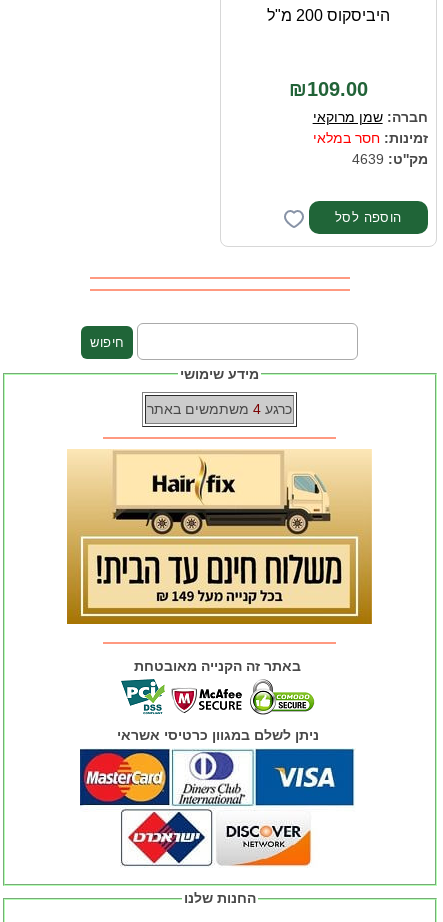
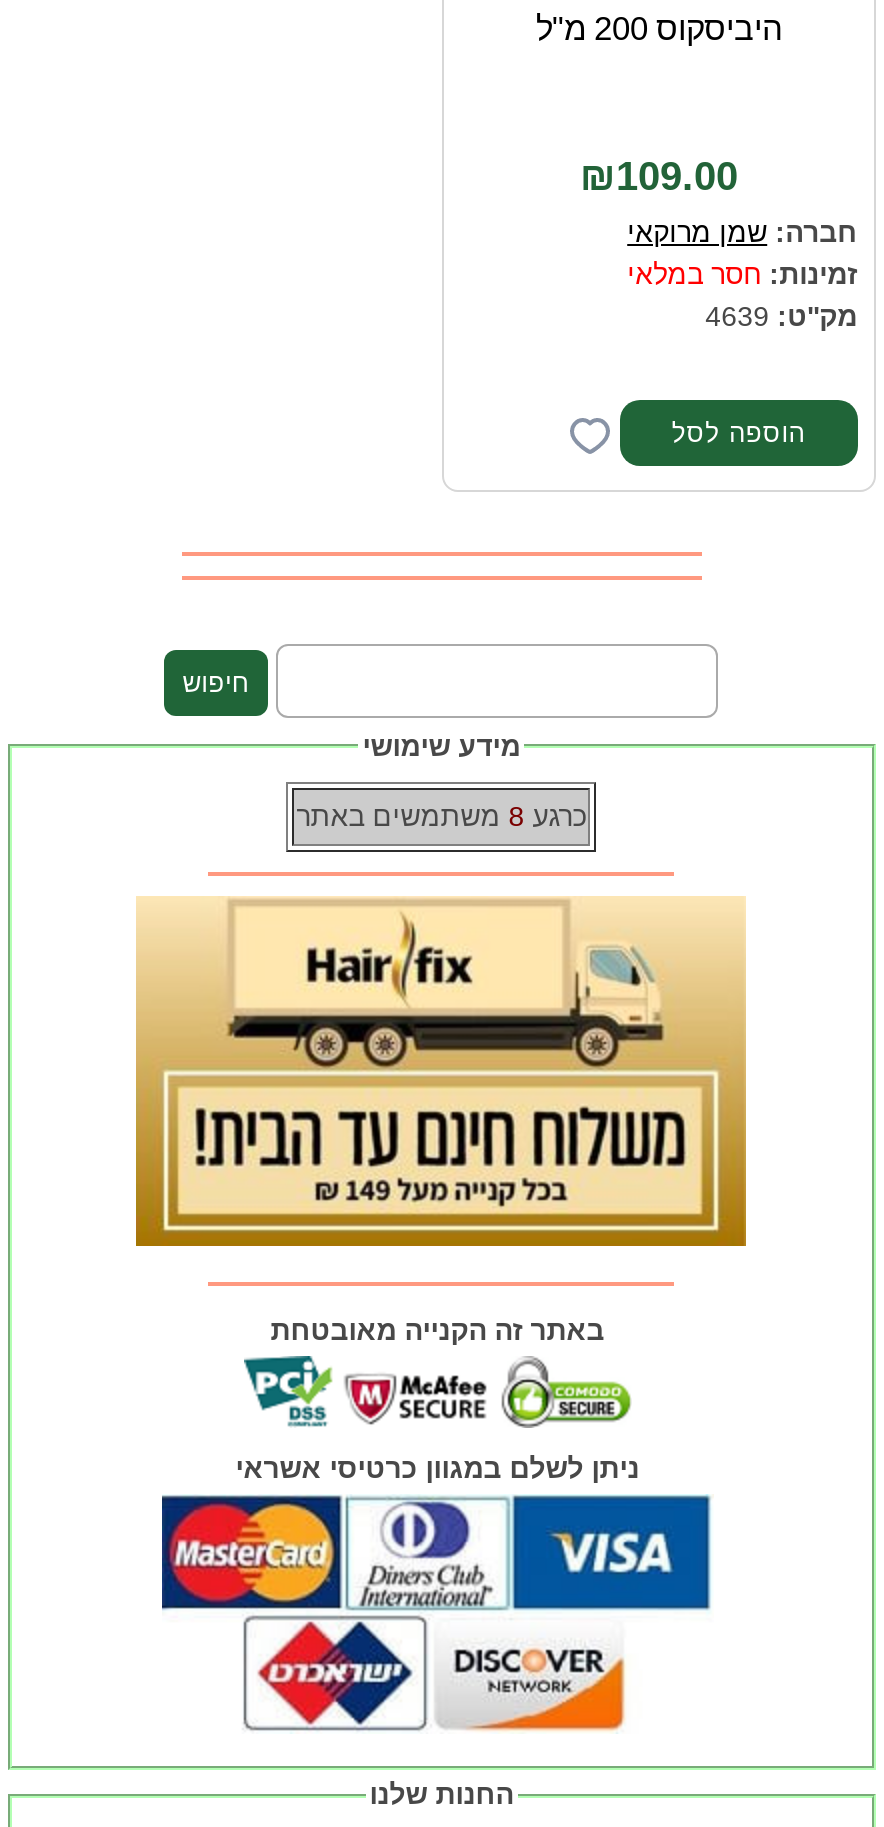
[147,401,292,417] כרגע 4 משתמשים באתר -> [297,799,587,831] כרגע 8 משתמשים באתר

